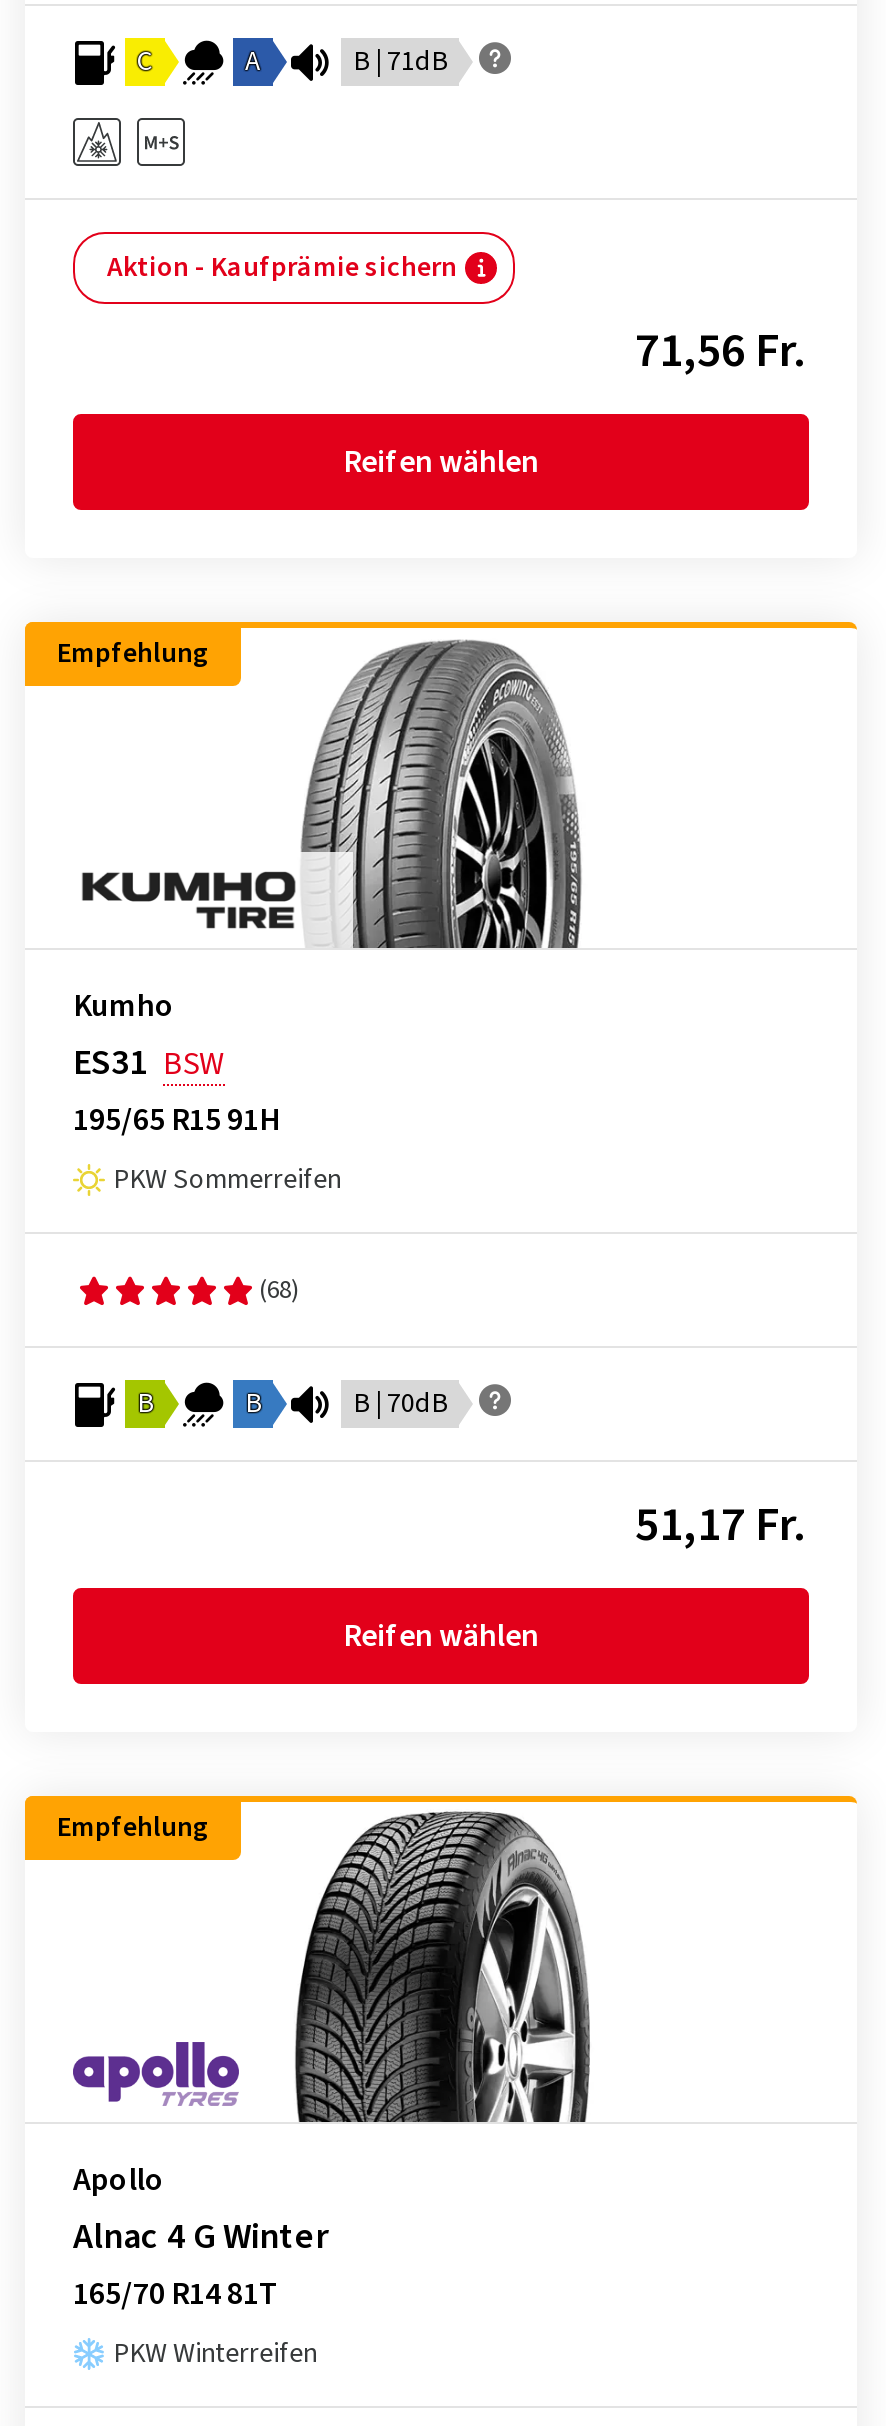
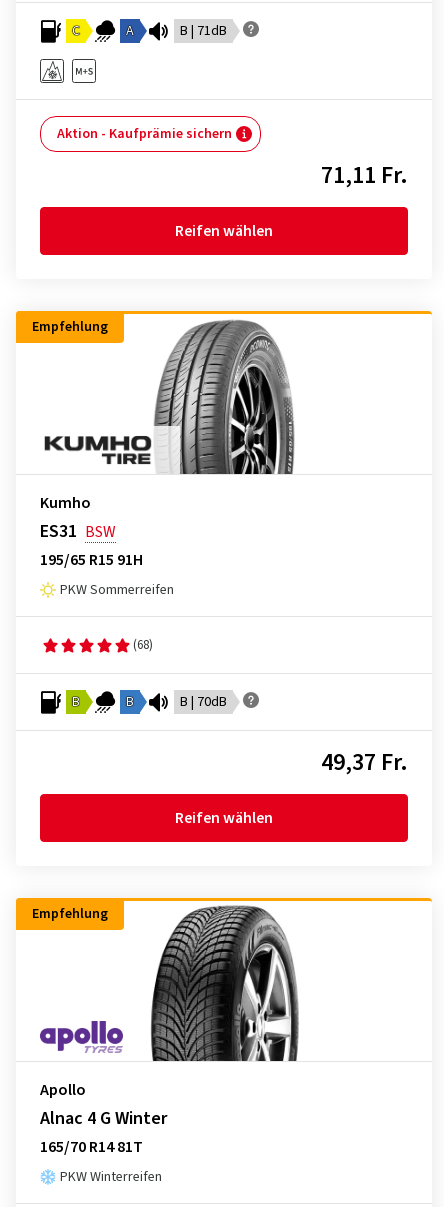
[635,316,809,386] 71,56 Fr. -> [321,158,408,193] 71,11 Fr.
[635,1490,809,1560] 51,17 Fr. -> [321,745,408,780] 49,37 Fr.

